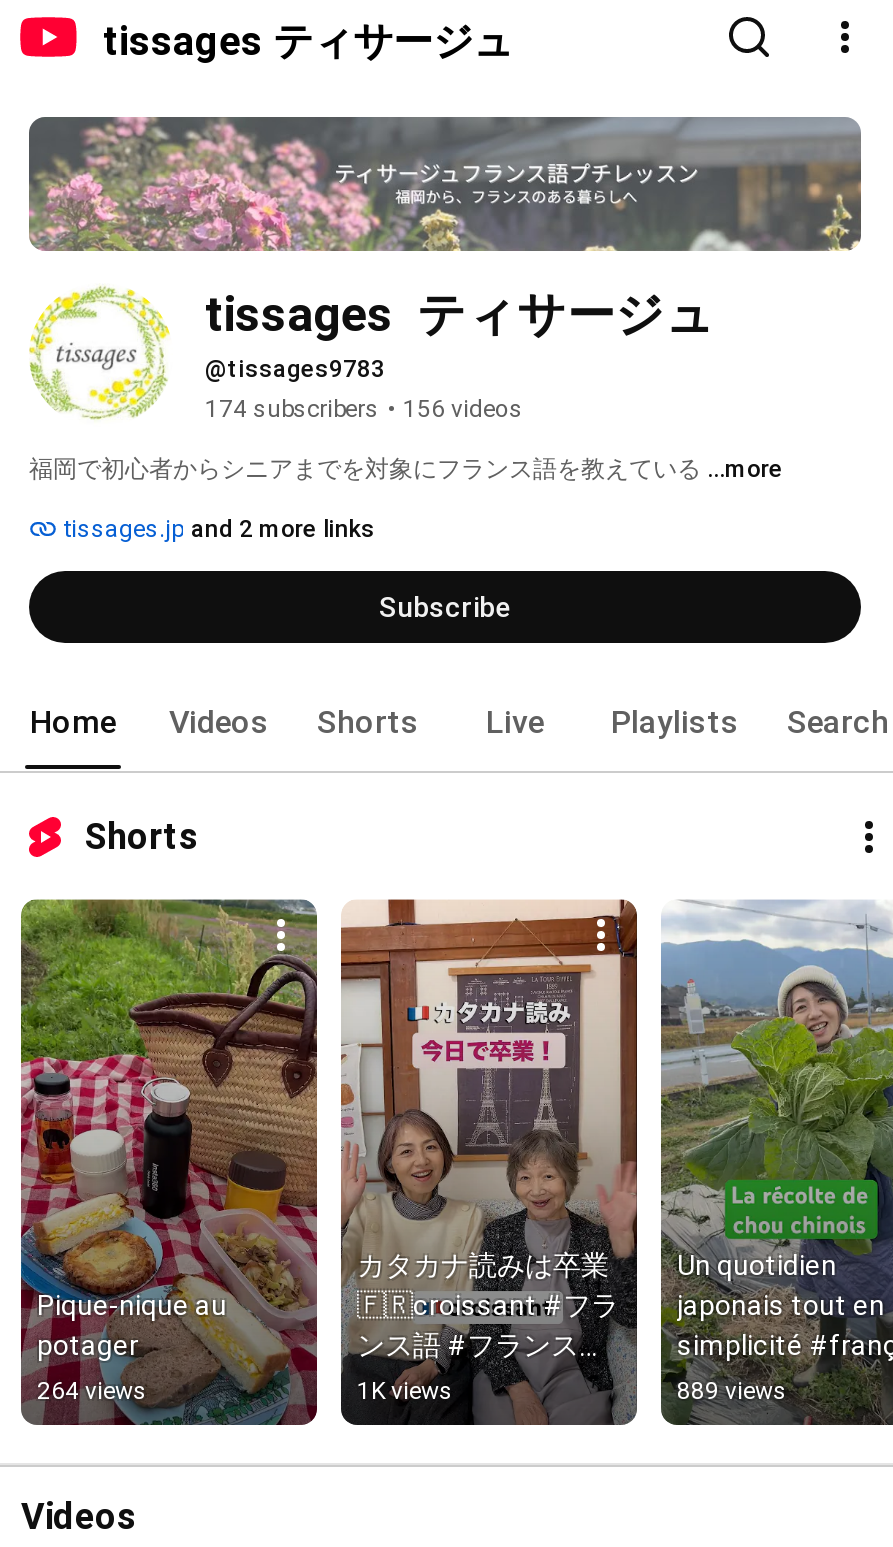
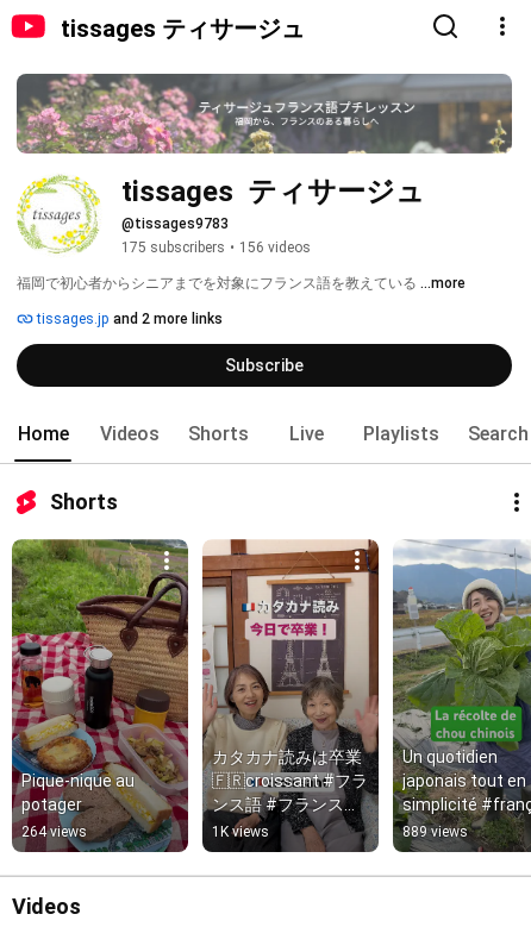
[205,395,523,423] 174 subscribers • 156 videos -> [121,239,311,256] 175 subscribers • 156 videos

